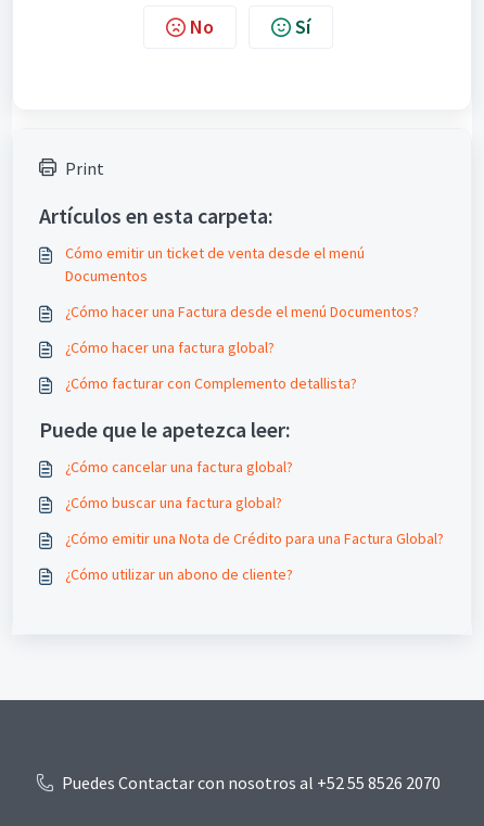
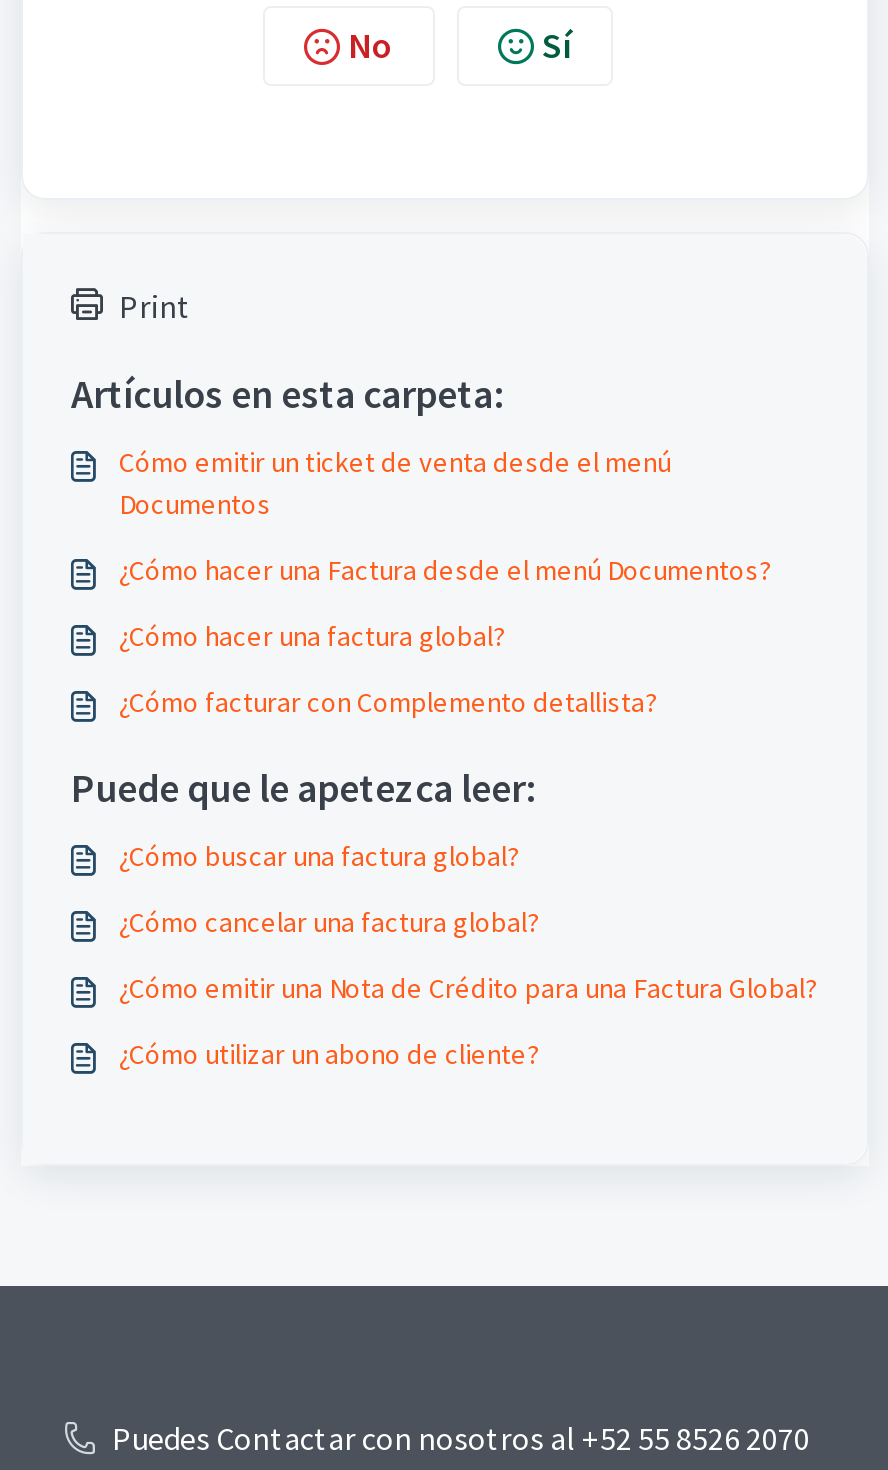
moved [65,457,293,476] -> [119,904,539,940]: ¿Cómo cancelar una factura global?
moved [65,493,282,512] -> [119,838,519,874]: ¿Cómo buscar una factura global?

